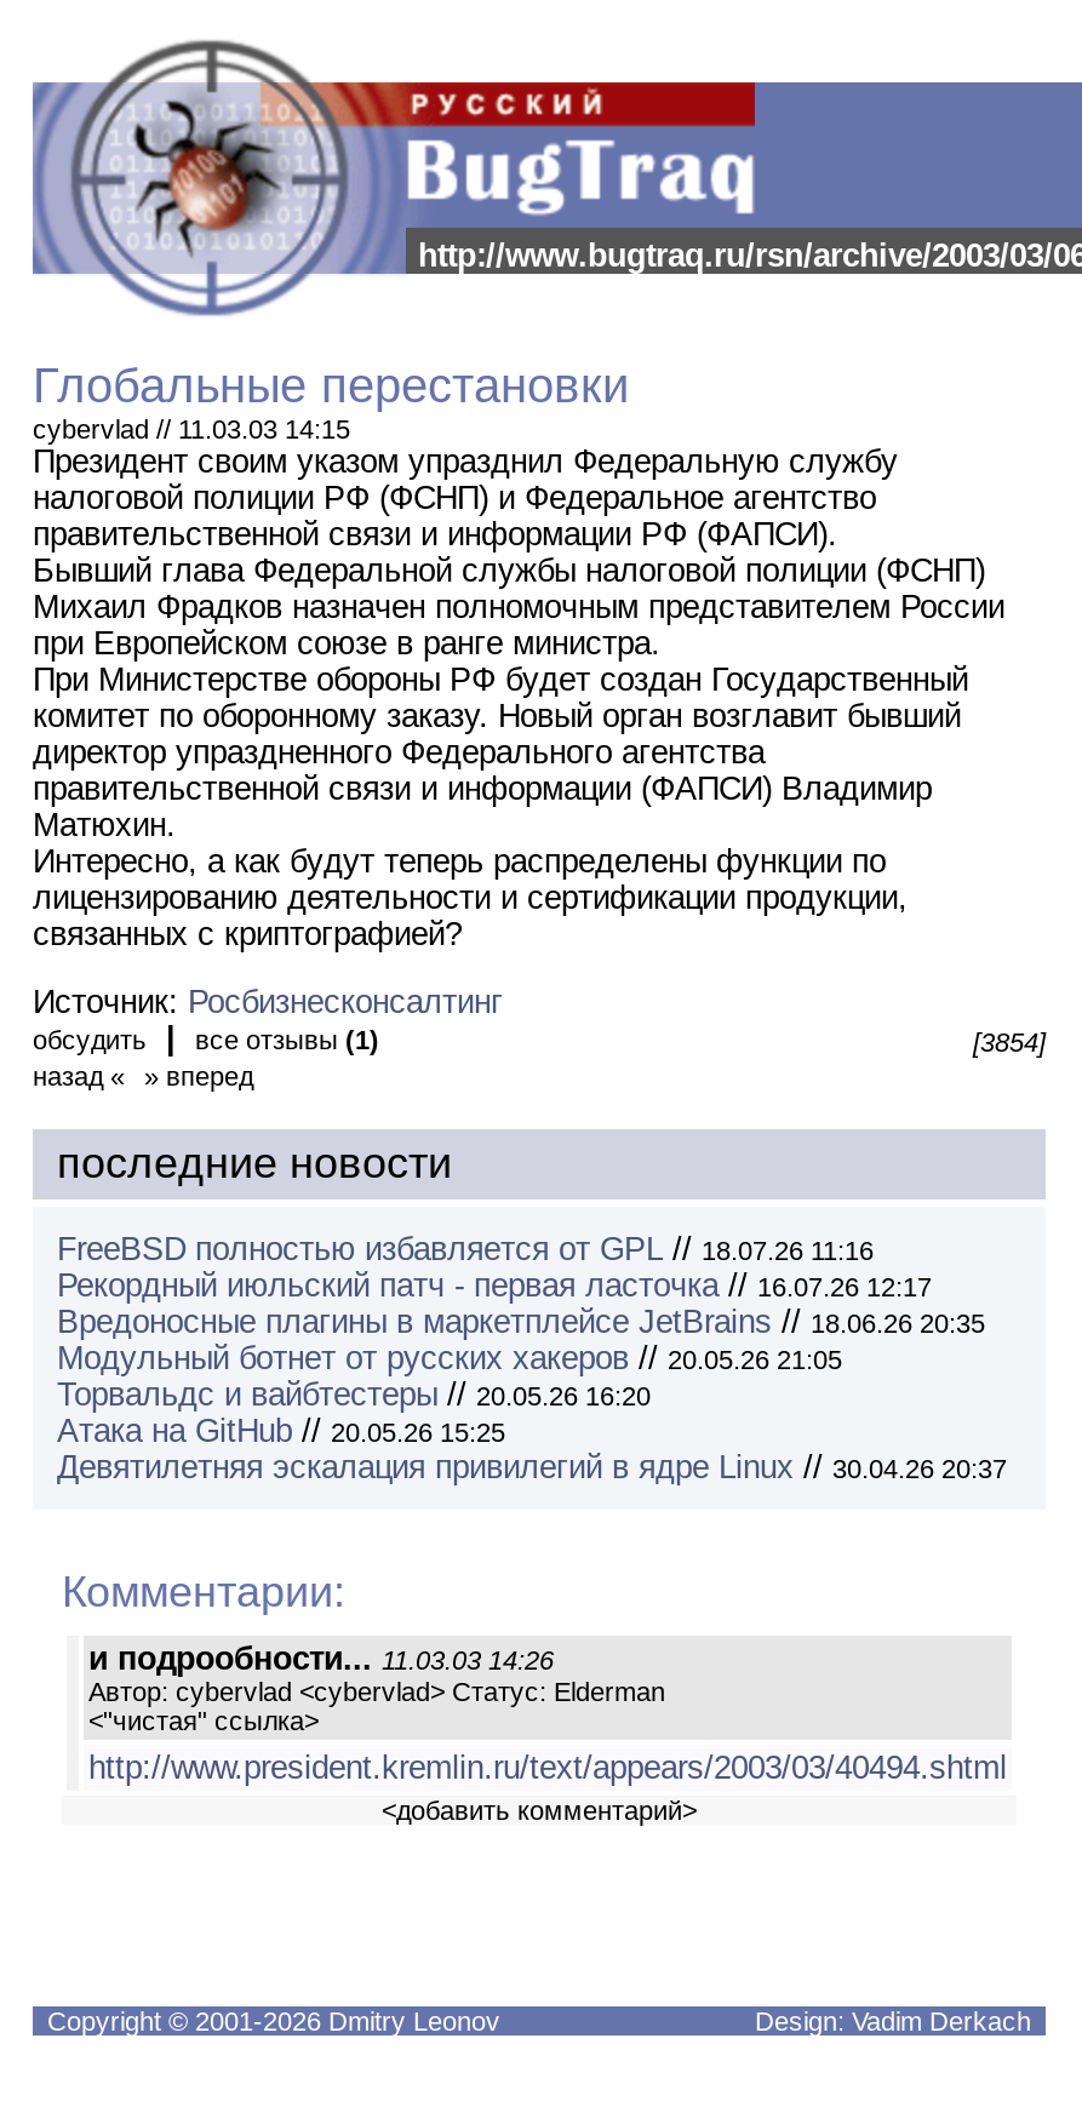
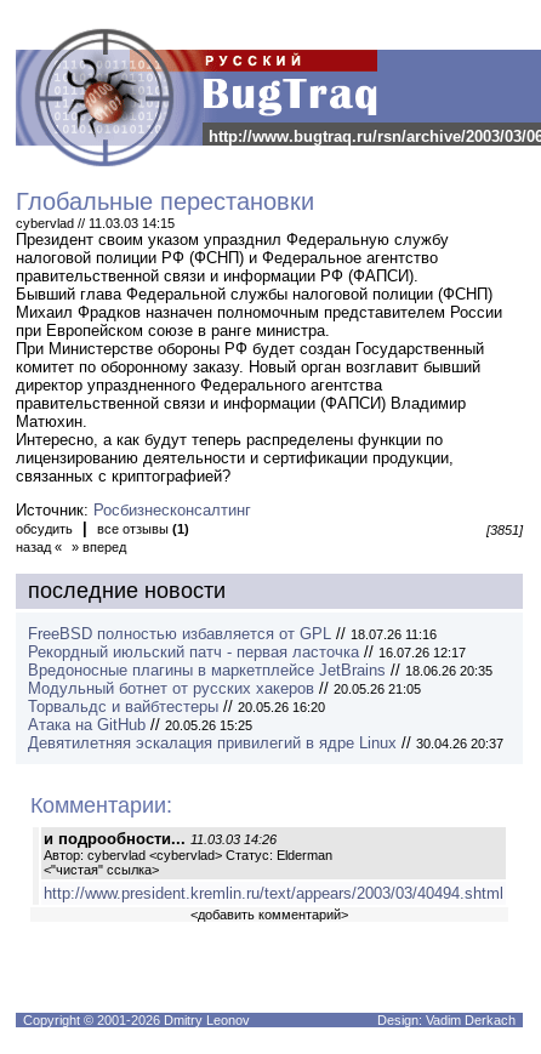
[973,1028,1046,1057] [3854] -> [486,523,523,538] [3851]

